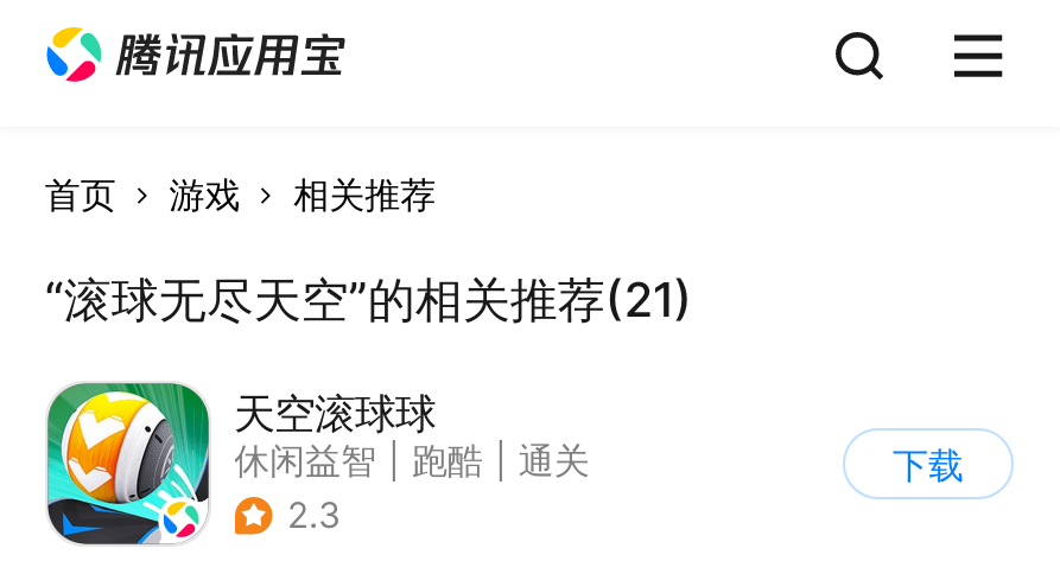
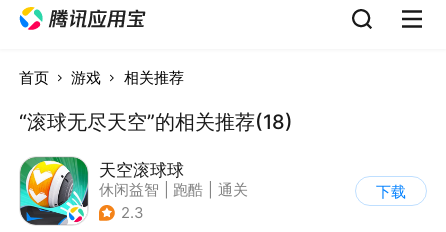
[45,270,693,327] “滚球无尽天空”的相关推荐(21) -> [19,109,293,133] “滚球无尽天空”的相关推荐(18)

